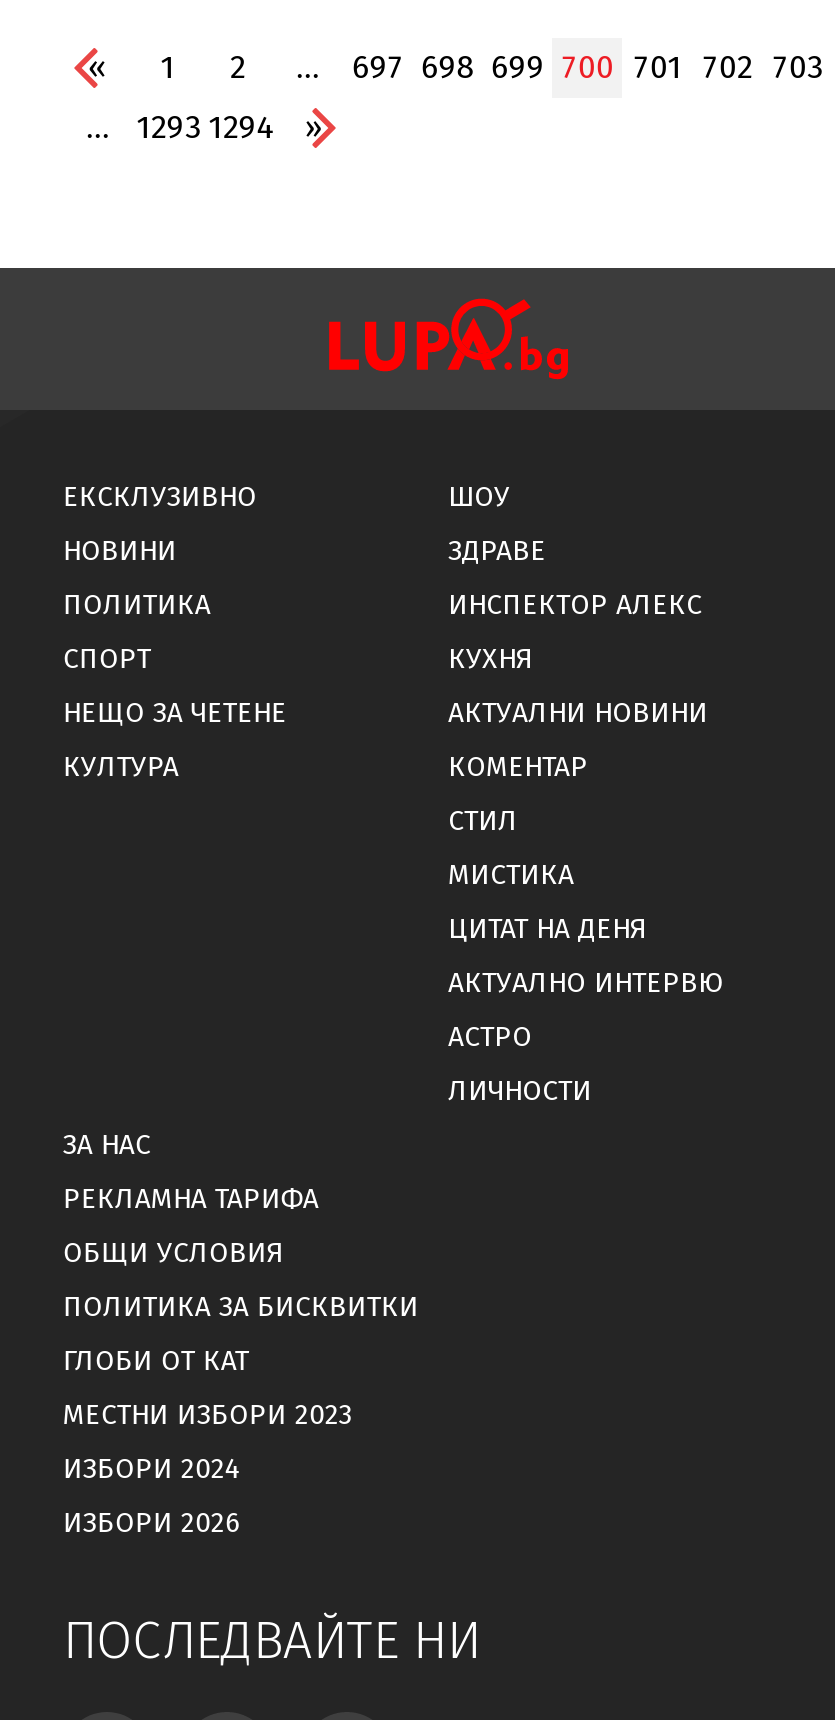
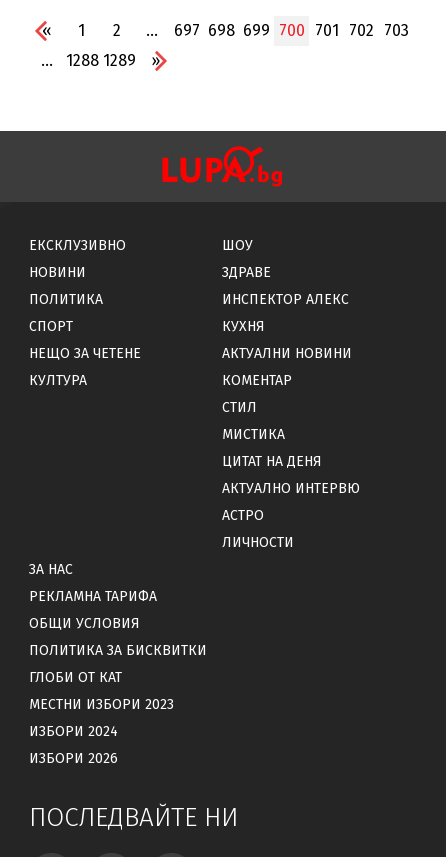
[137,109,275,147] 1293 1294 -> [66,51,136,70] 1288 1289

